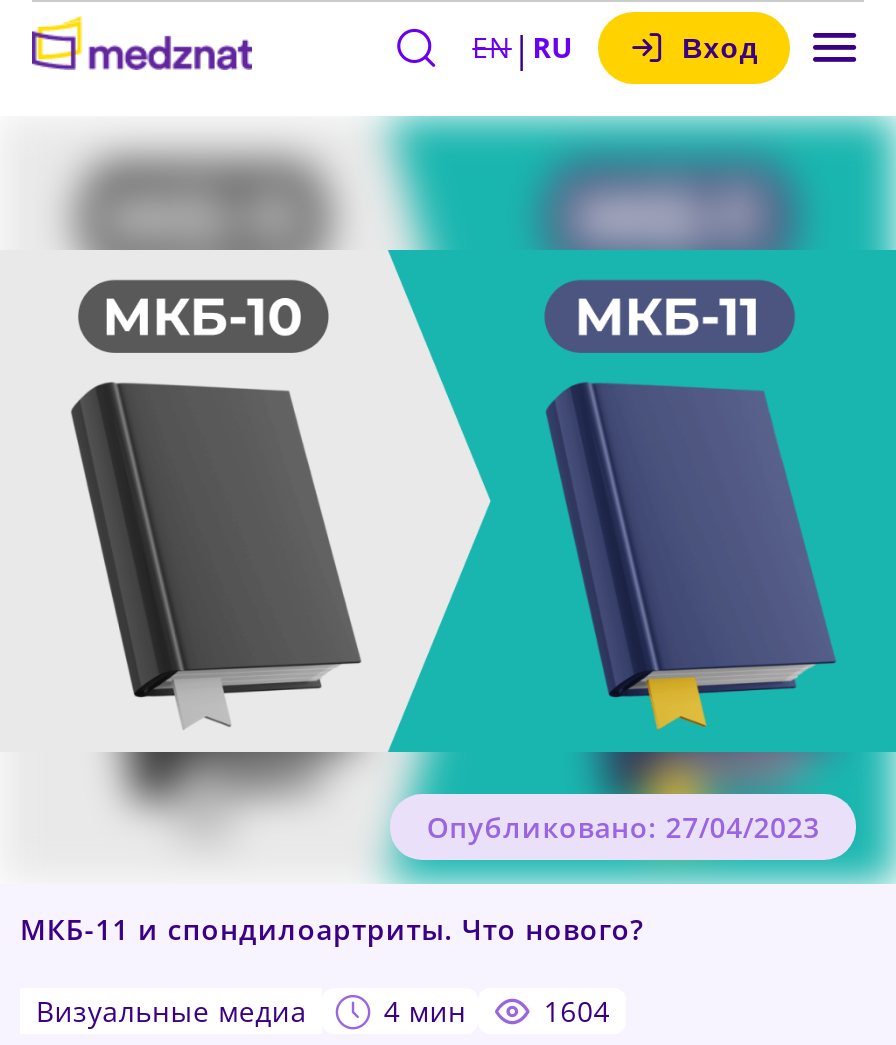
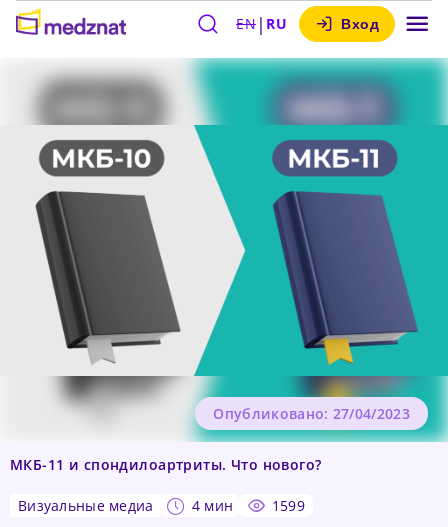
[544,993,610,1031] 1604 -> [272,496,305,515] 1599

